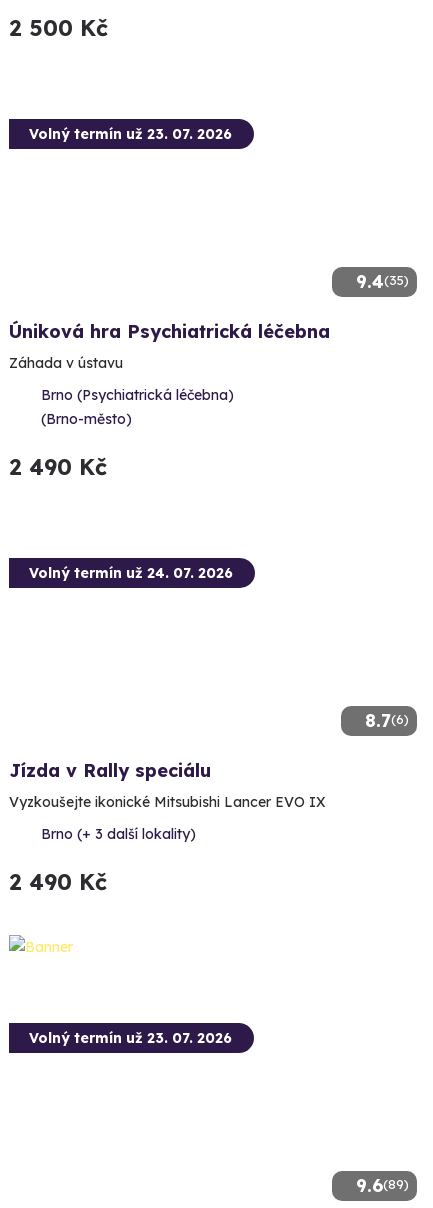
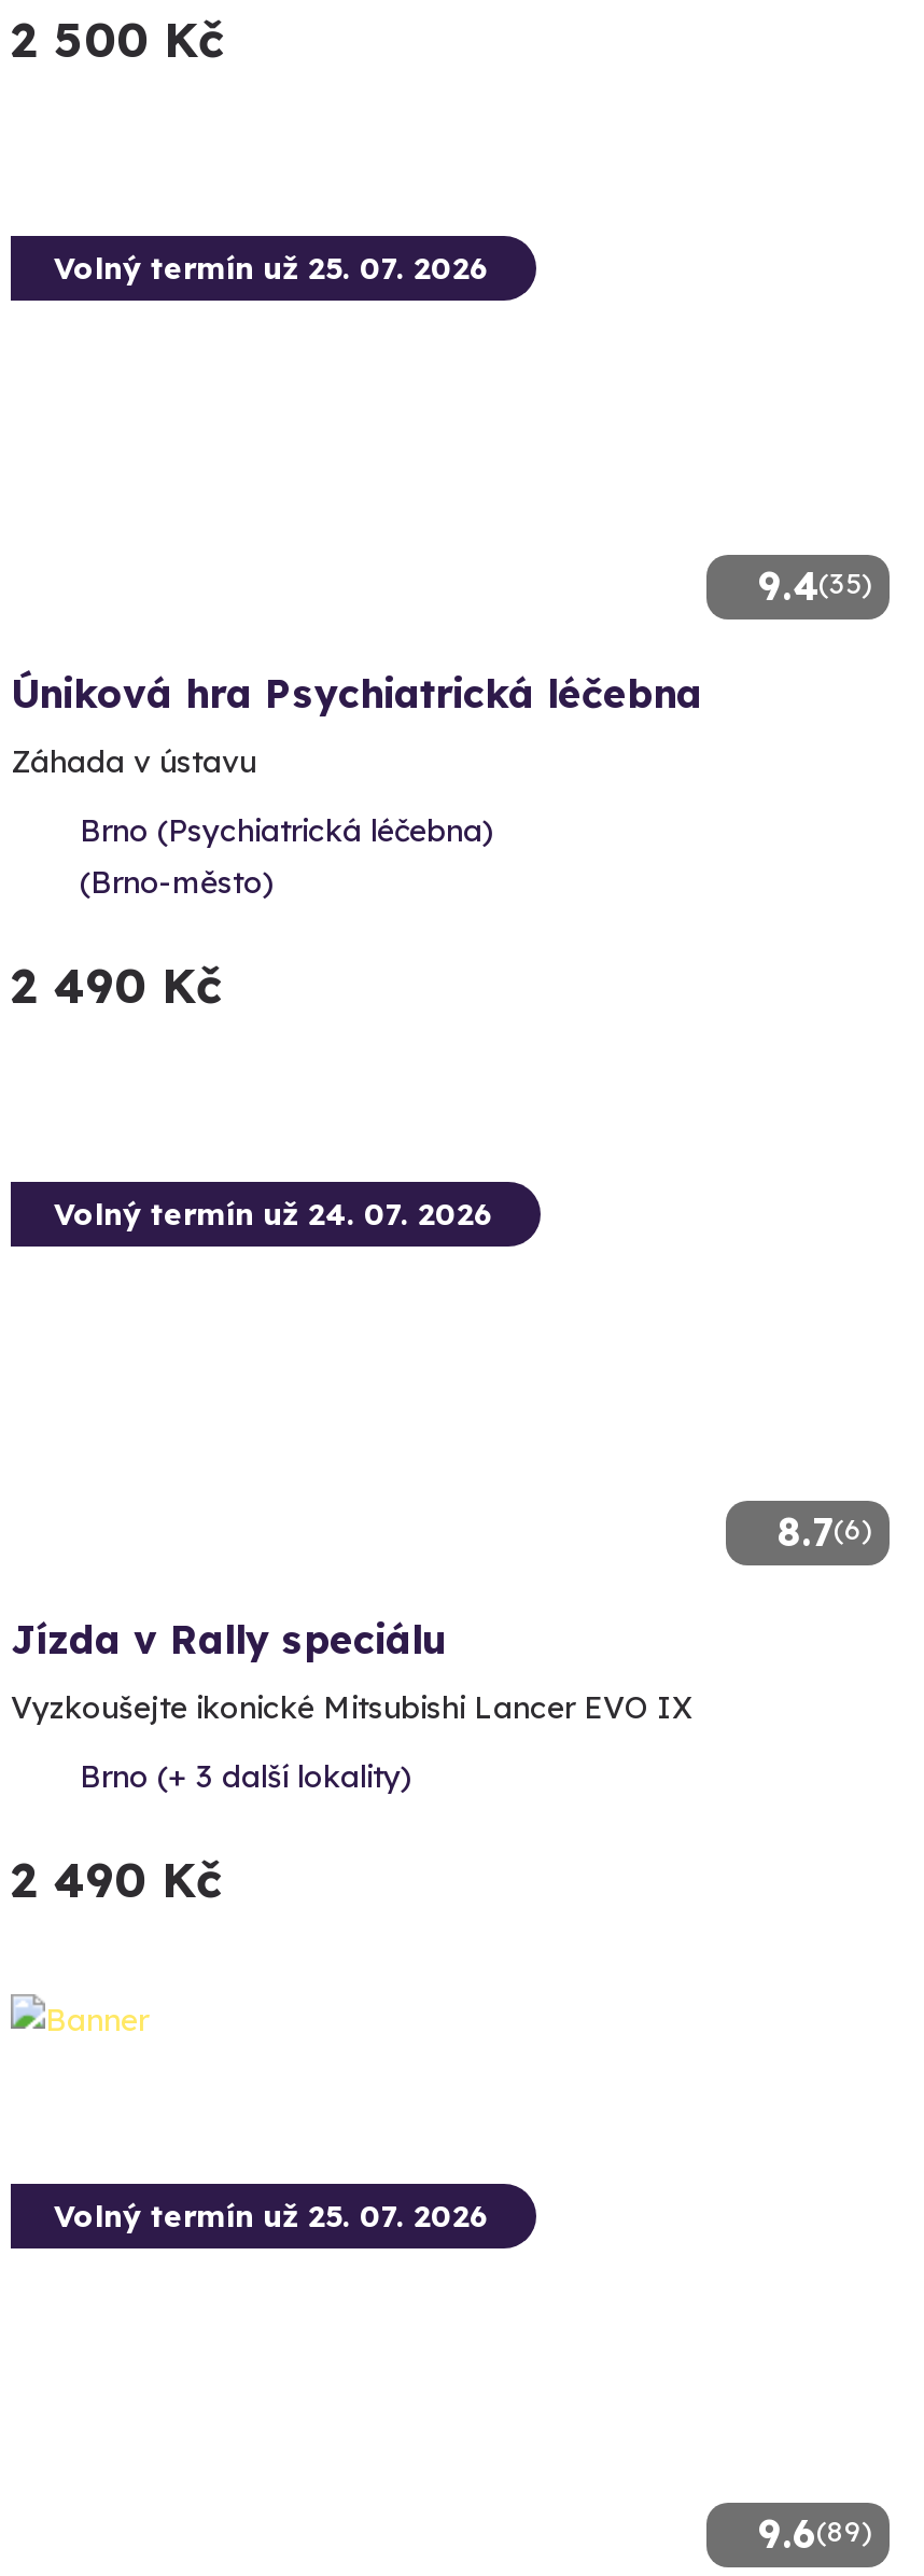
[29,125,232,143] Volný termín už 23. 07. 2026 -> [54,249,489,288] Volný termín už 25. 07. 2026
[29,1029,232,1047] Volný termín už 23. 07. 2026 -> [54,2196,489,2235] Volný termín už 25. 07. 2026

